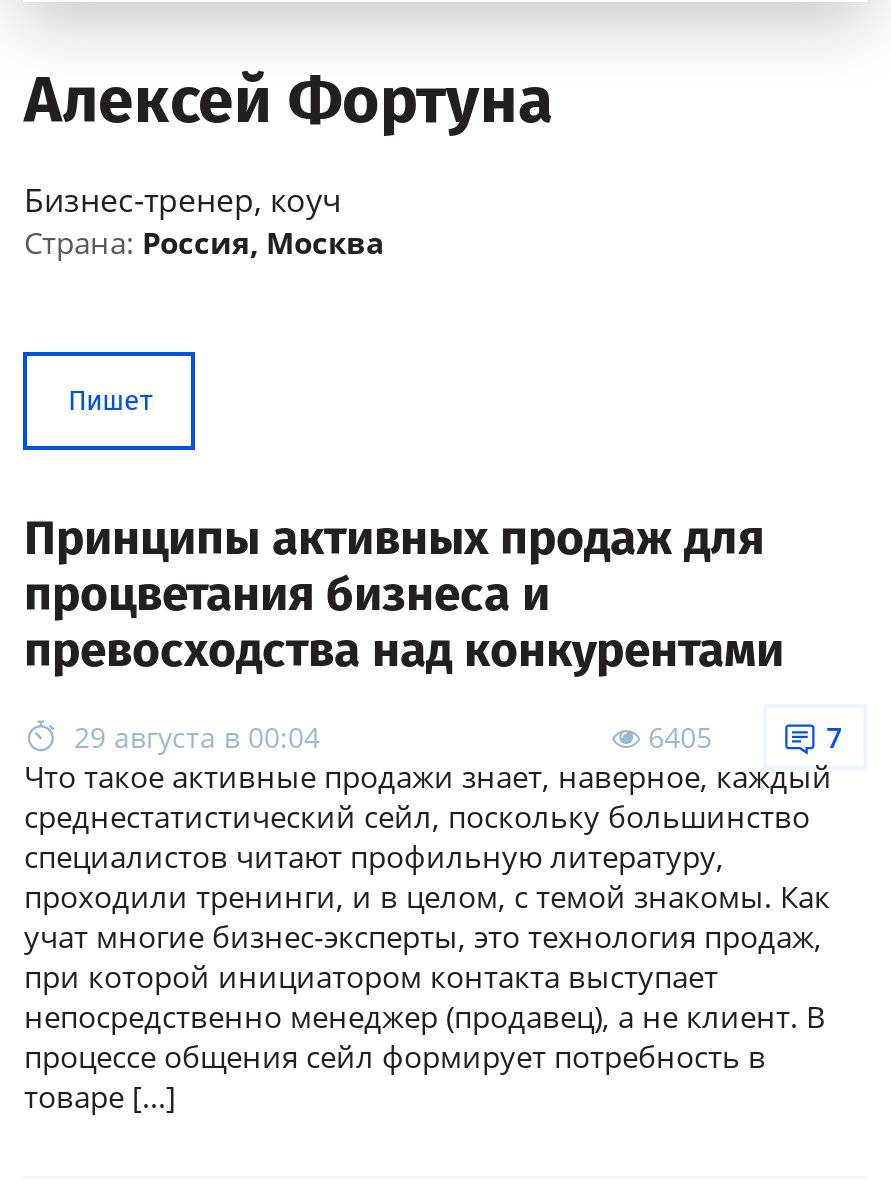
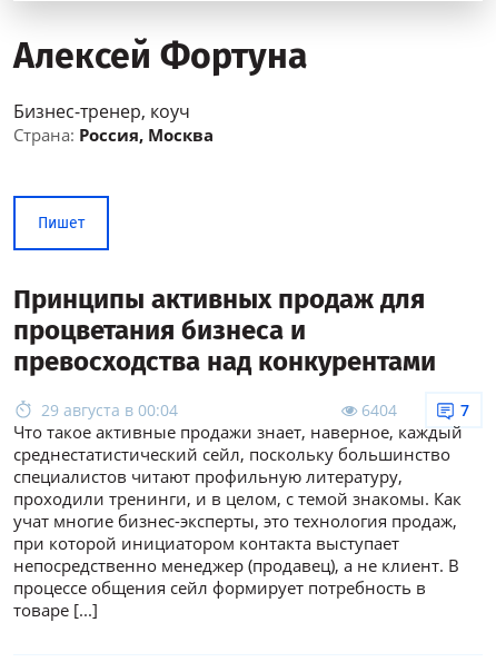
[640,718,712,756] 6405 -> [357,399,397,421] 6404

